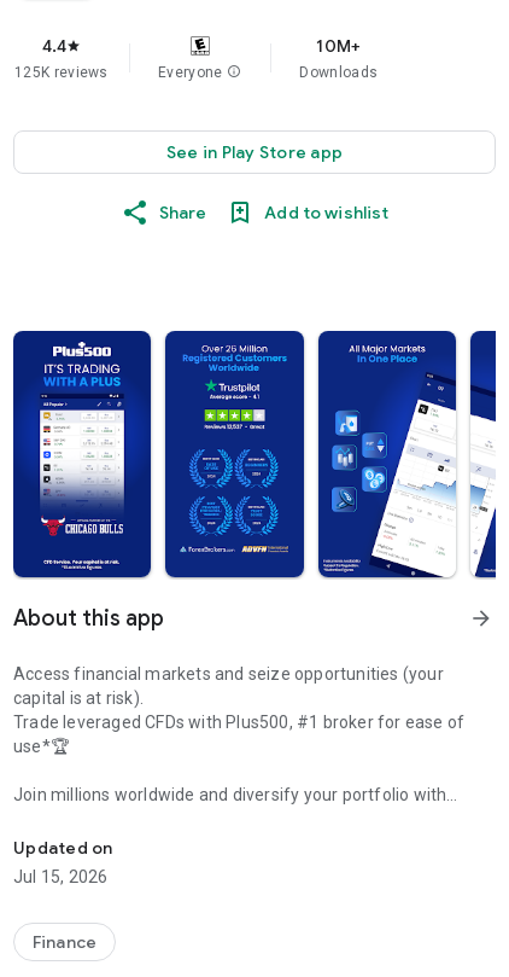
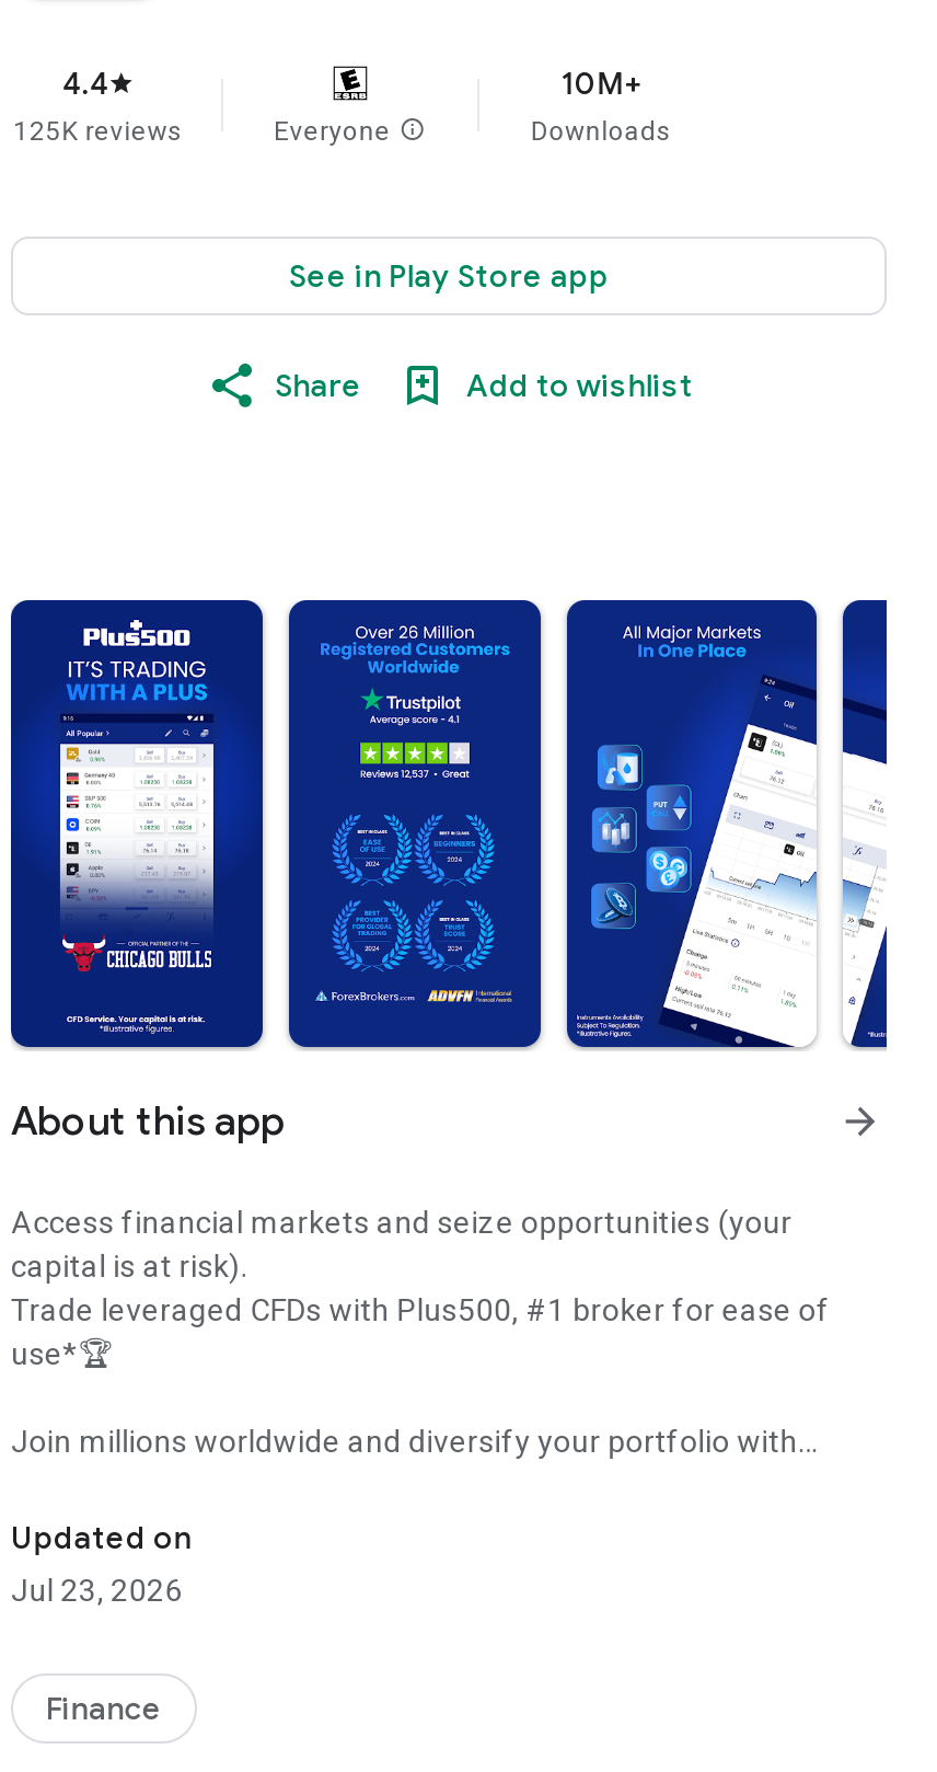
[13,867,108,886] Jul 15, 2026 -> [11,1573,183,1608] Jul 23, 2026

